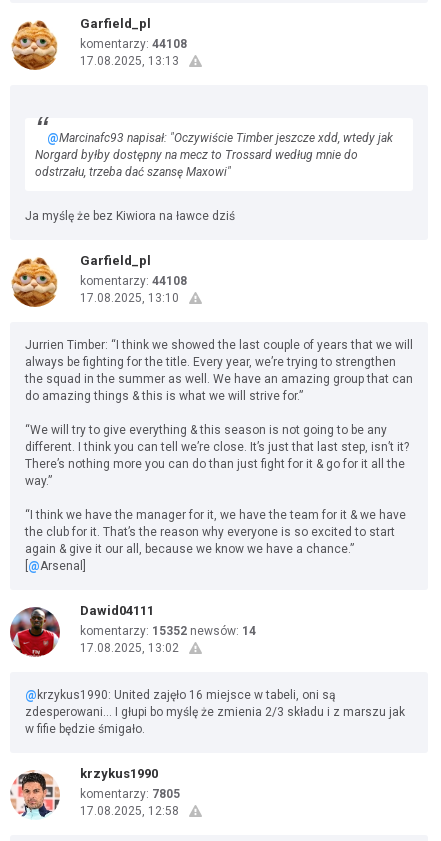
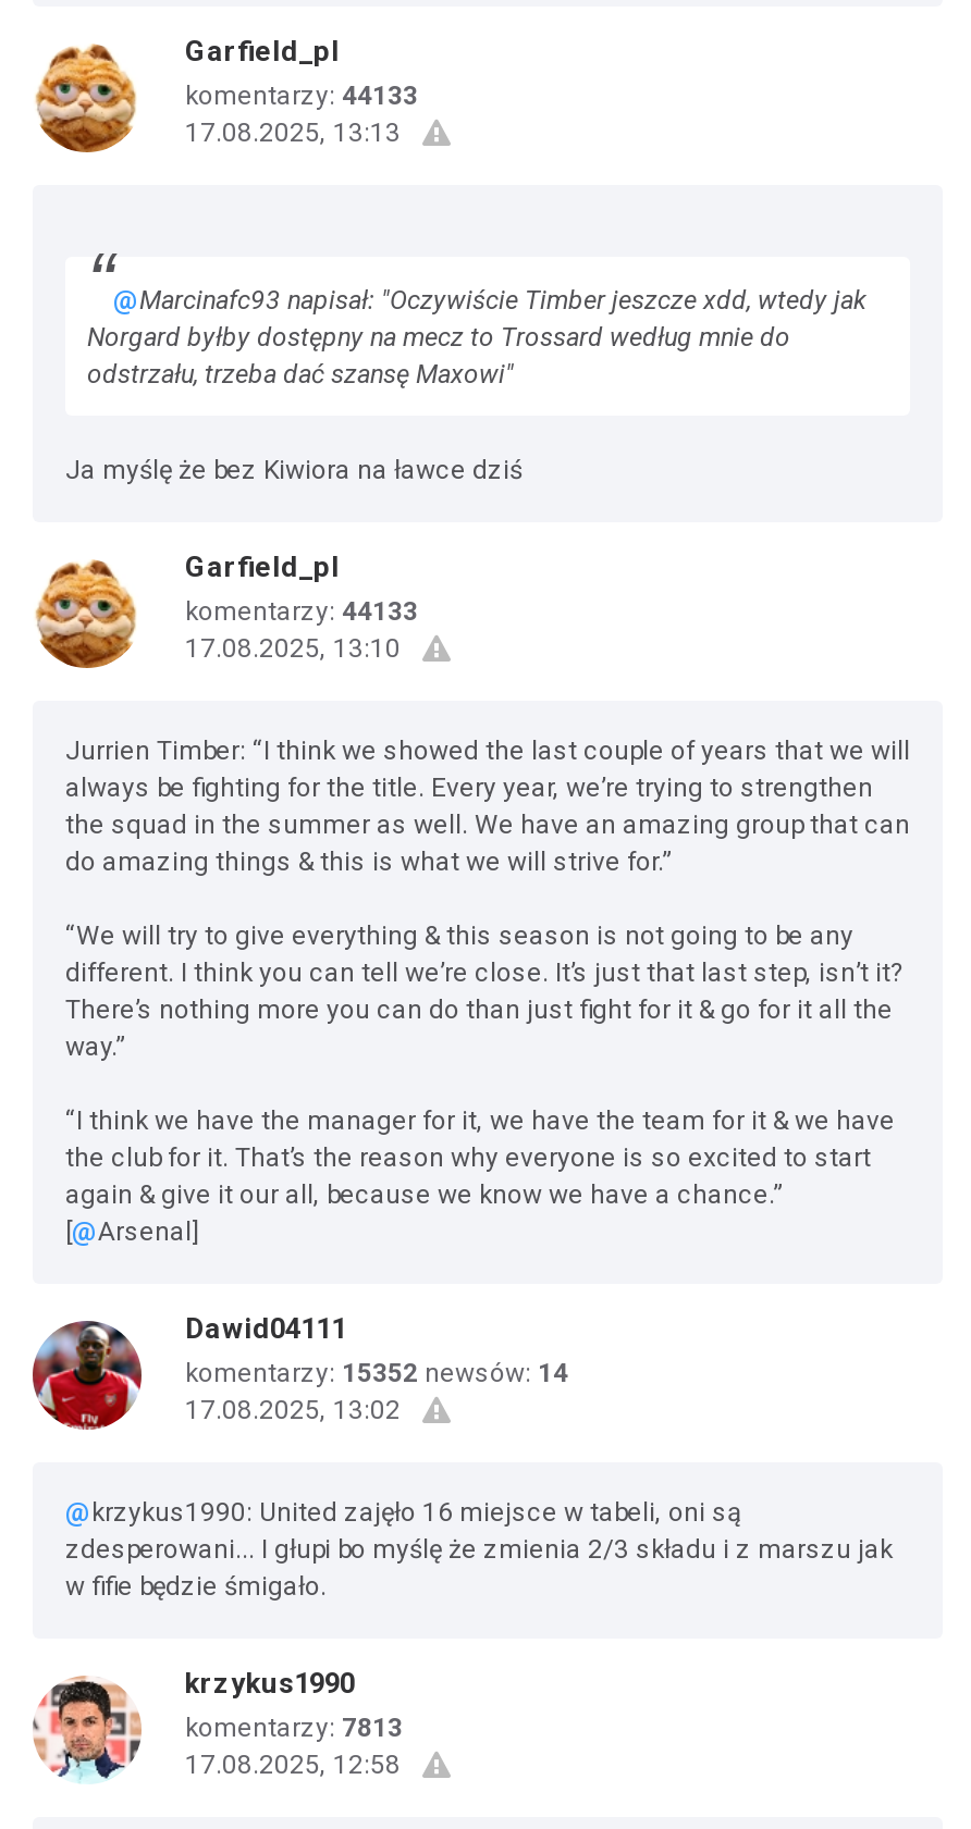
[80,37,187,51] komentarzy: 44108 -> [185,81,418,111] komentarzy: 44133
[80,274,187,288] komentarzy: 44108 -> [185,596,418,627] komentarzy: 44133
[80,787,180,801] komentarzy: 7805 -> [185,1713,403,1743] komentarzy: 7813

